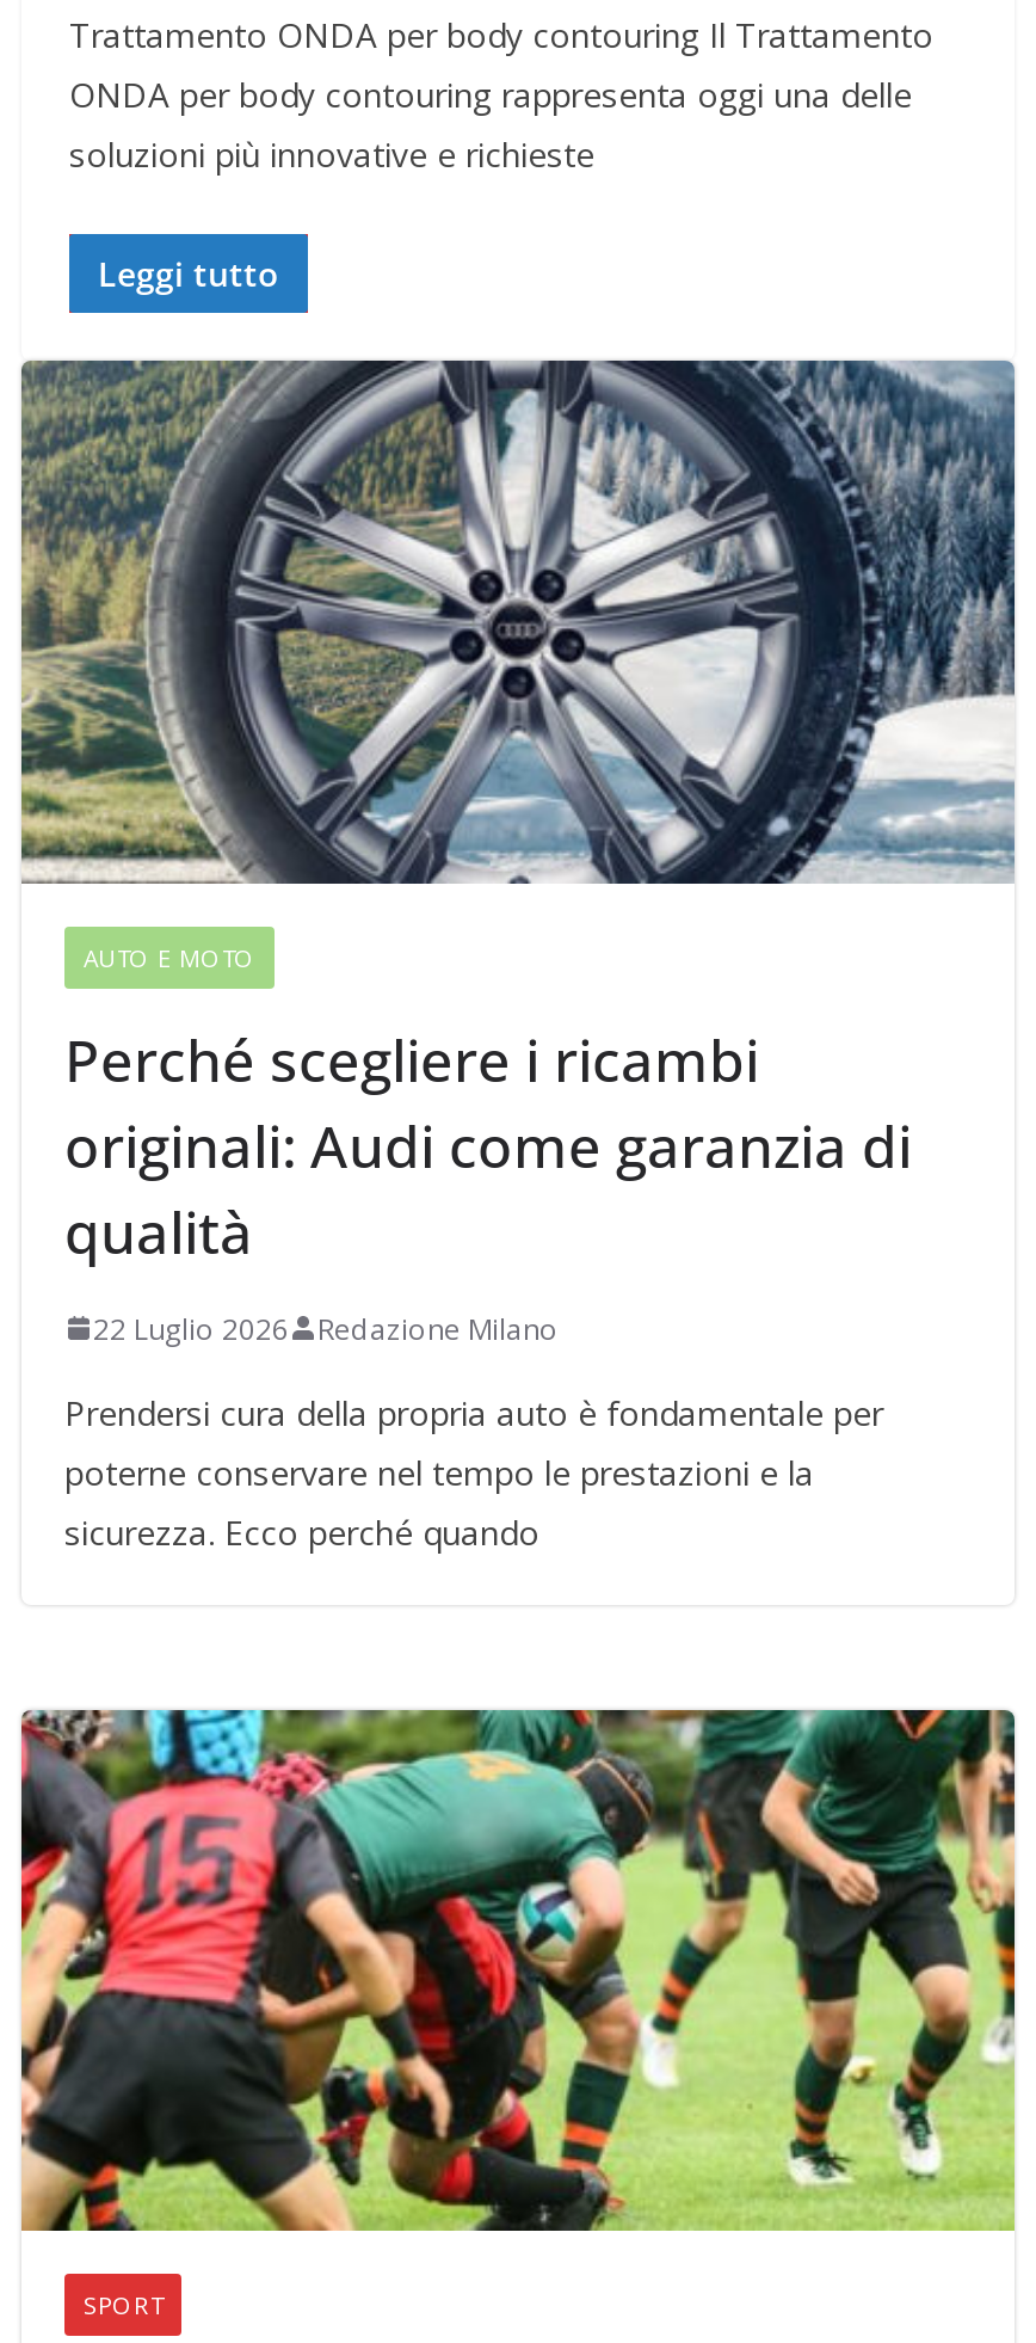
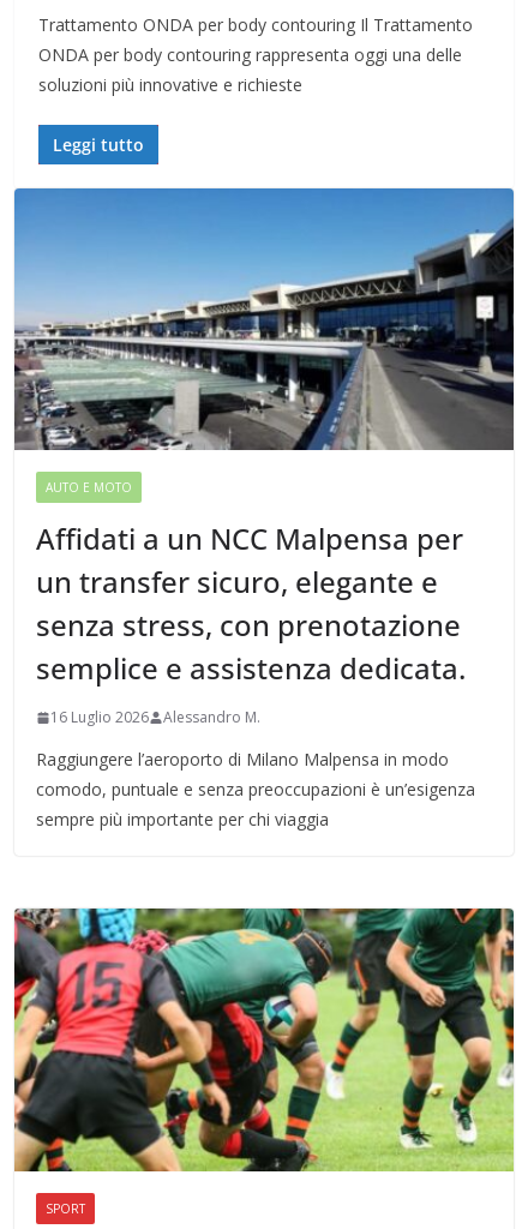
[19,358,1017,886] [image] -> [13,187,515,451] [image]
[64,1018,912,1269] Perché scegliere i ricambi | originali: Audi come garanzia di | qualità -> [36,519,466,688] Affidati a un NCC Malpensa per | un transfer sicuro, elegante e | senza stress, con prenotazione | semplice e assistenza dedicata.
[93,1307,559,1348] 22 Luglio 2026 | Redazione Milano -> [50,707,260,728] 16 Luglio 2026 | Alessandro M.
[64,1388,883,1553] Prendersi cura della propria auto è fondamentale per | poterne conservare nel tempo le prestazioni e la | sicurezza. Ecco perché quando -> [36,748,475,831] Raggiungere l’aeroporto di Milano Malpensa in modo | comodo, puntuale e senza preoccupazioni è un’esigenza | sempre più importante per chi viaggia

